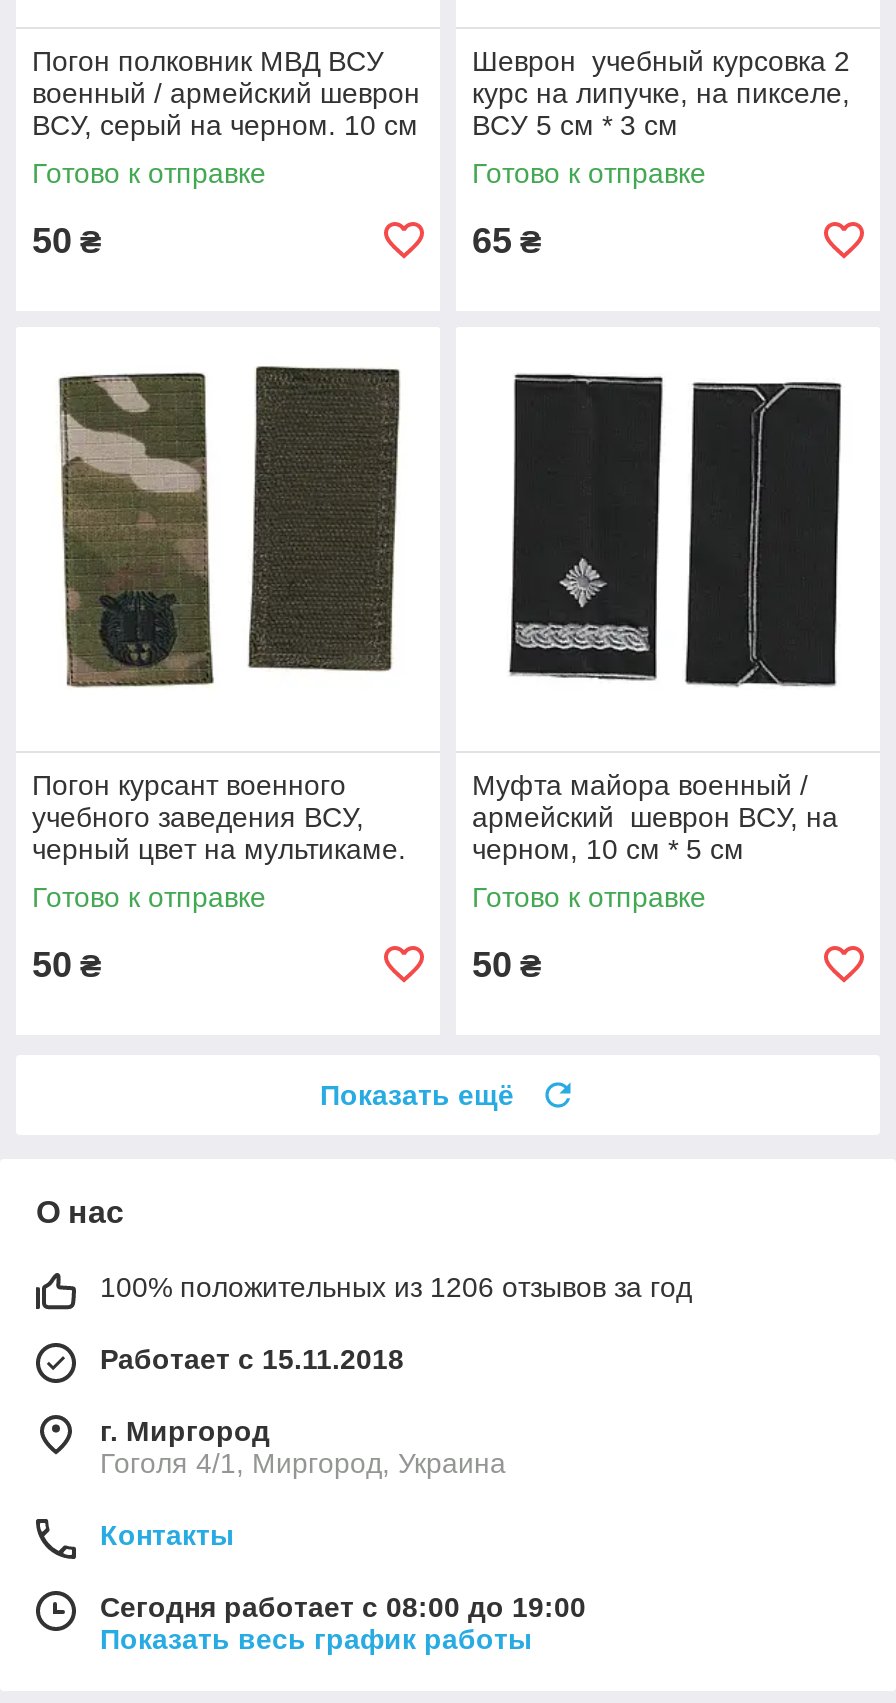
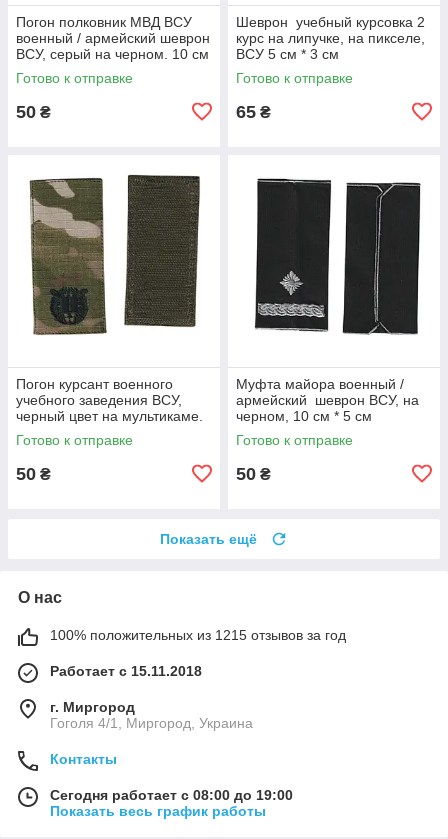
[100,1271,692,1303] 100% положительных из 1206 отзывов за год -> [50,627,346,643] 100% положительных из 1215 отзывов за год

